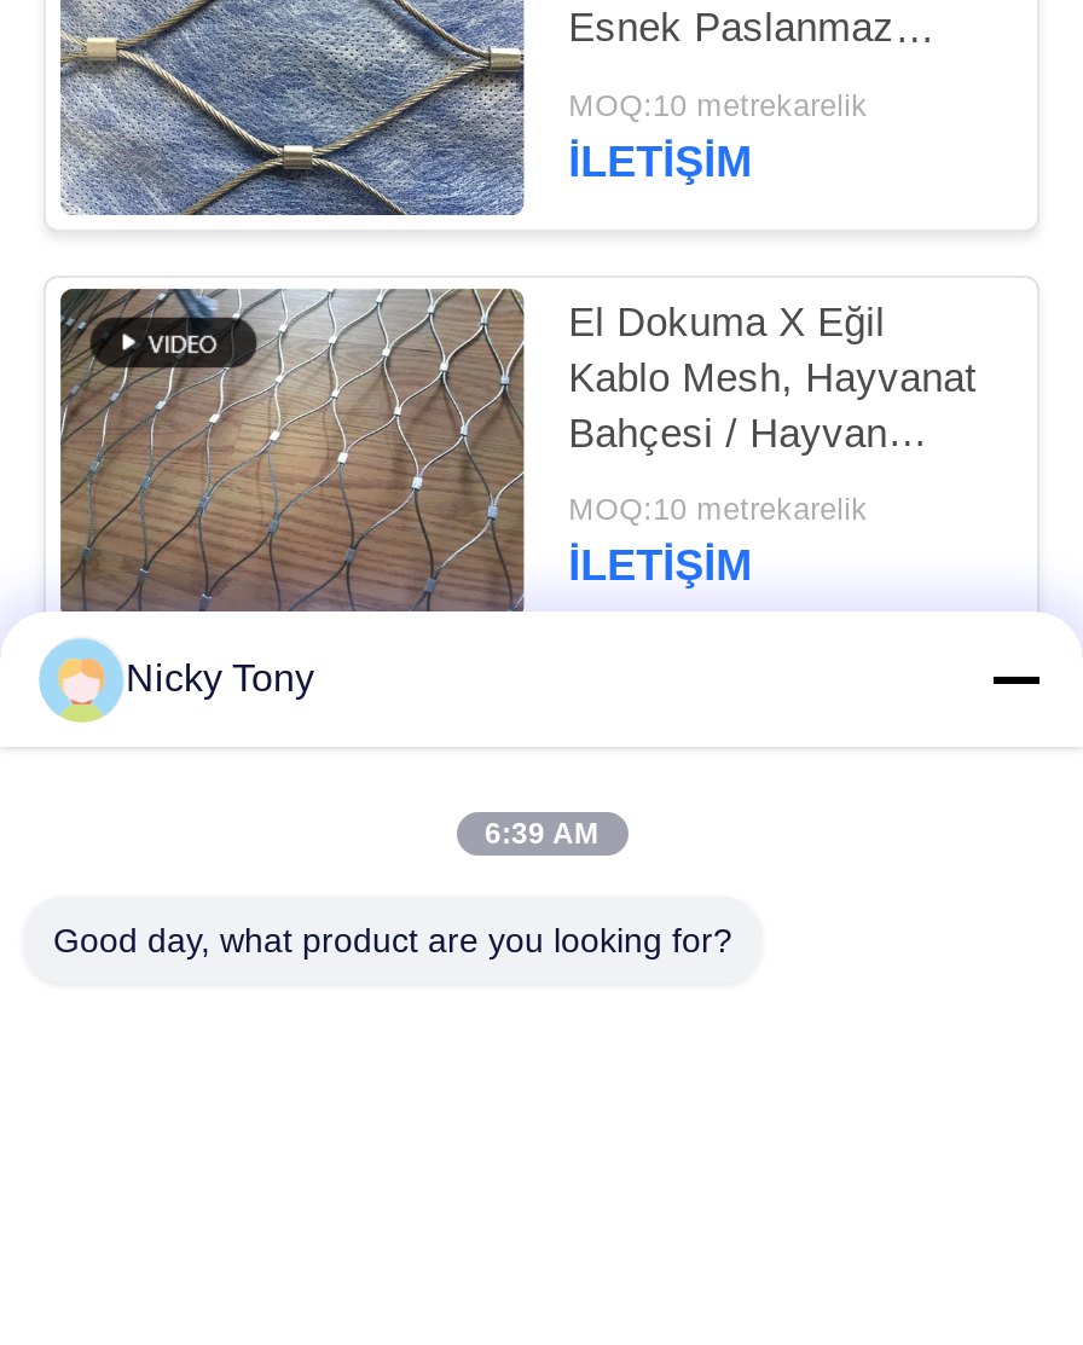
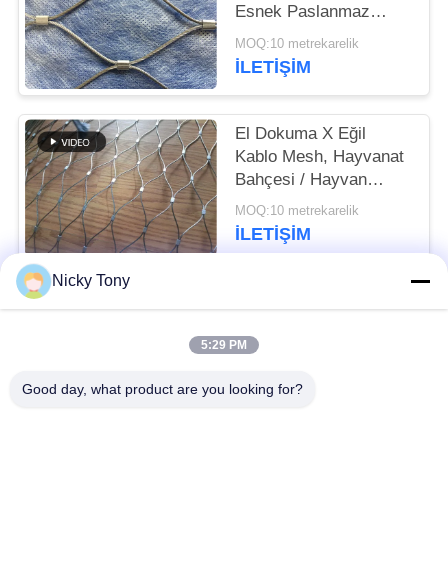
[485,817,598,851] 6:39 AM -> [201,338,247,352] 5:29 PM

